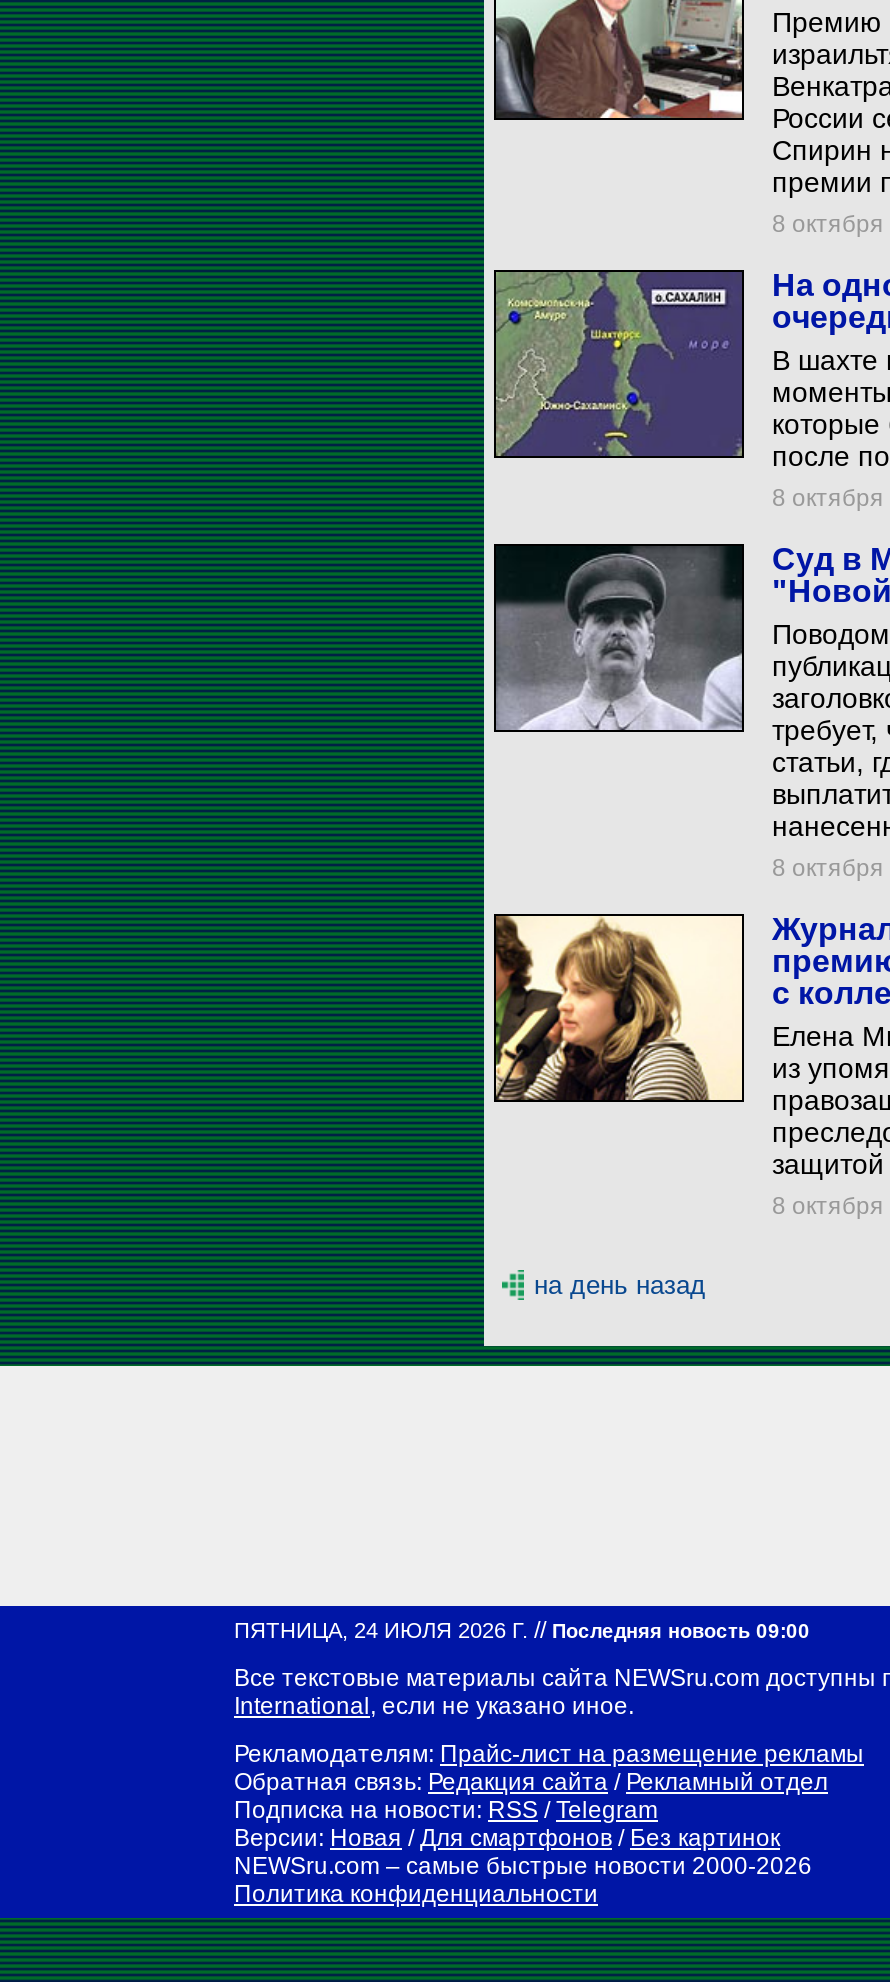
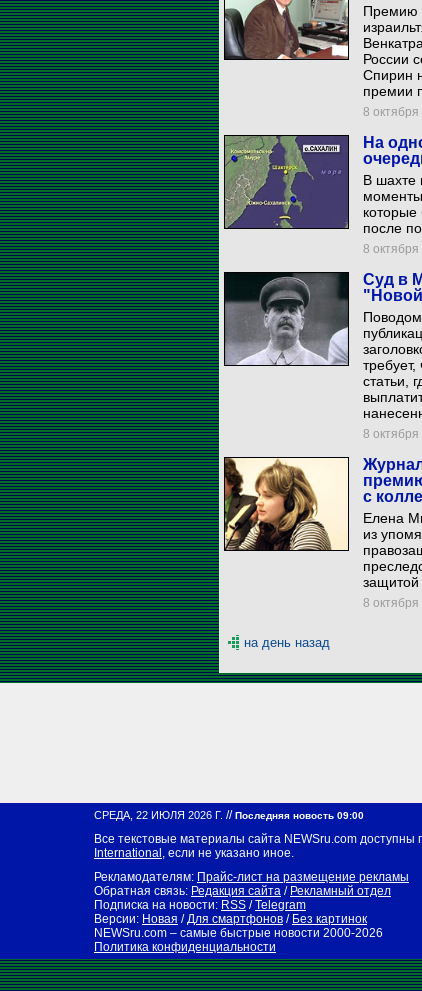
[234,1616,810,1644] ПЯТНИЦА, 24 ИЮЛЯ 2026 Г. // Последняя новость 09:00 -> [94,808,364,822] СРЕДА, 22 ИЮЛЯ 2026 Г. // Последняя новость 09:00

